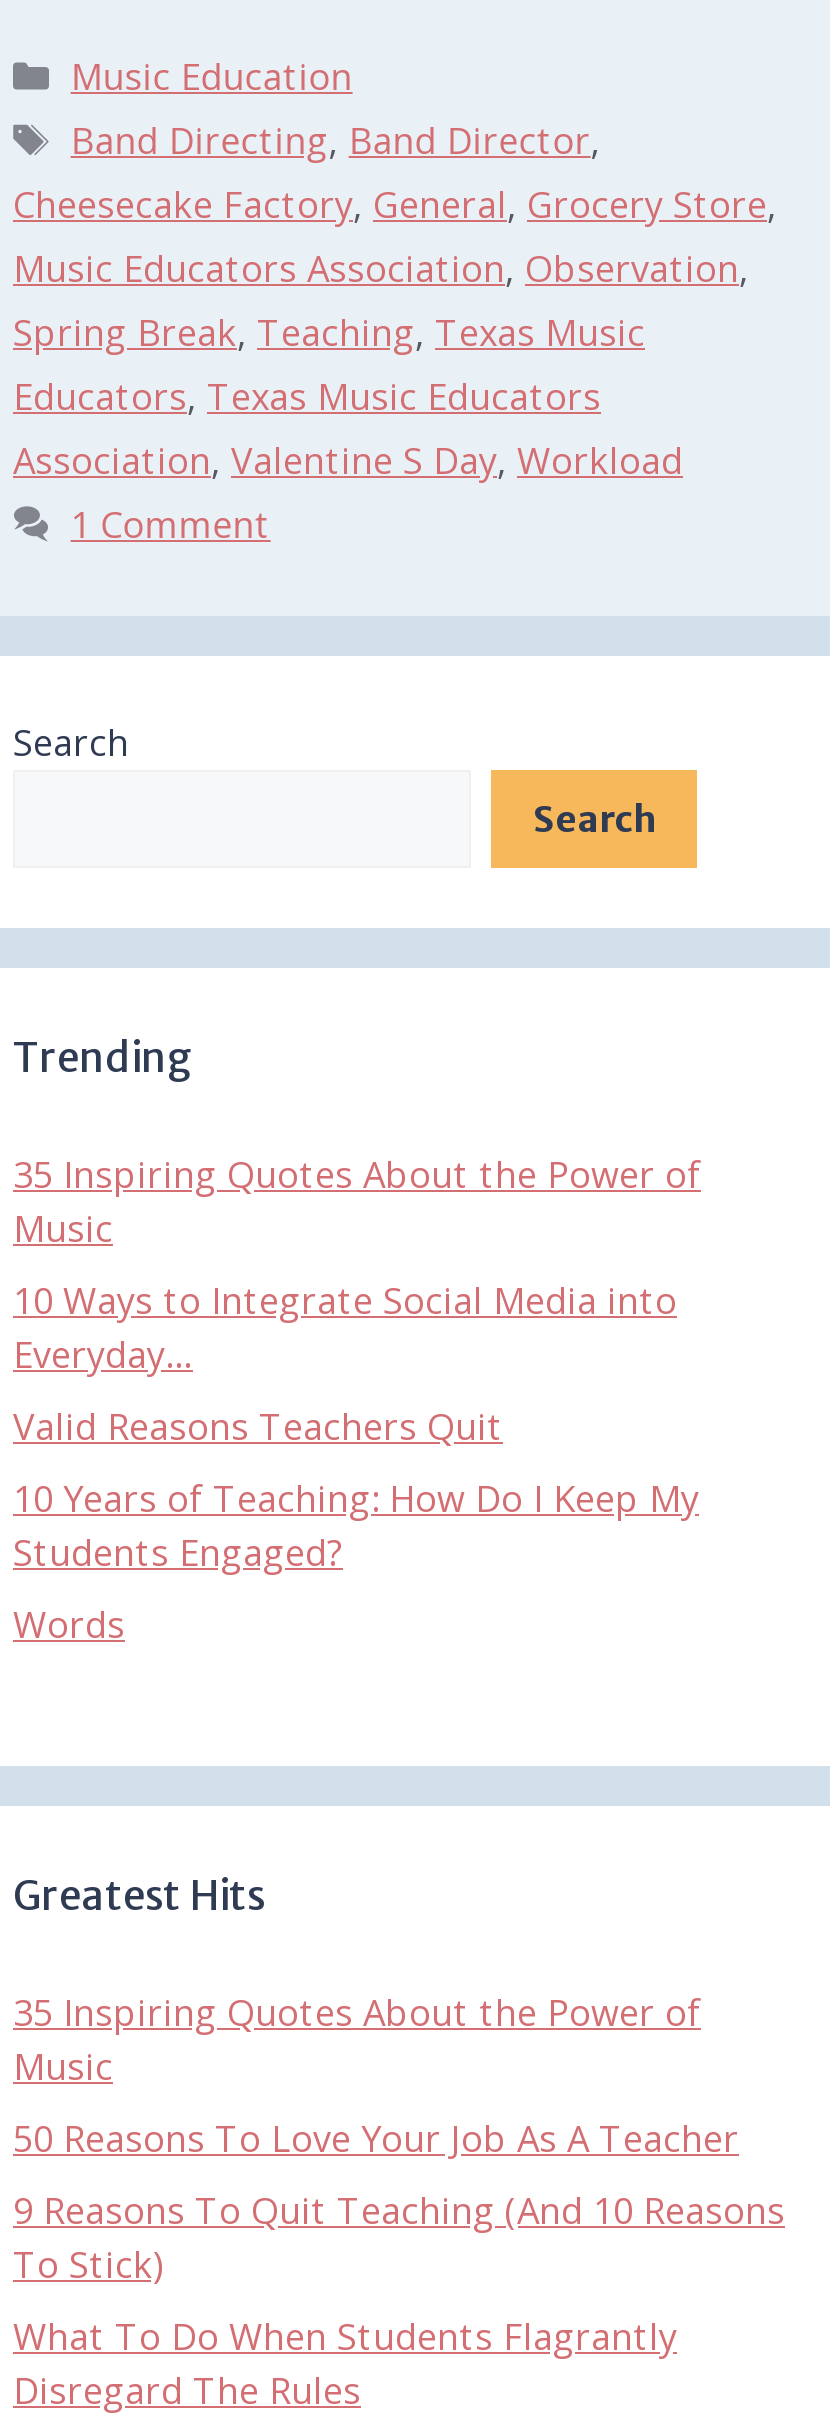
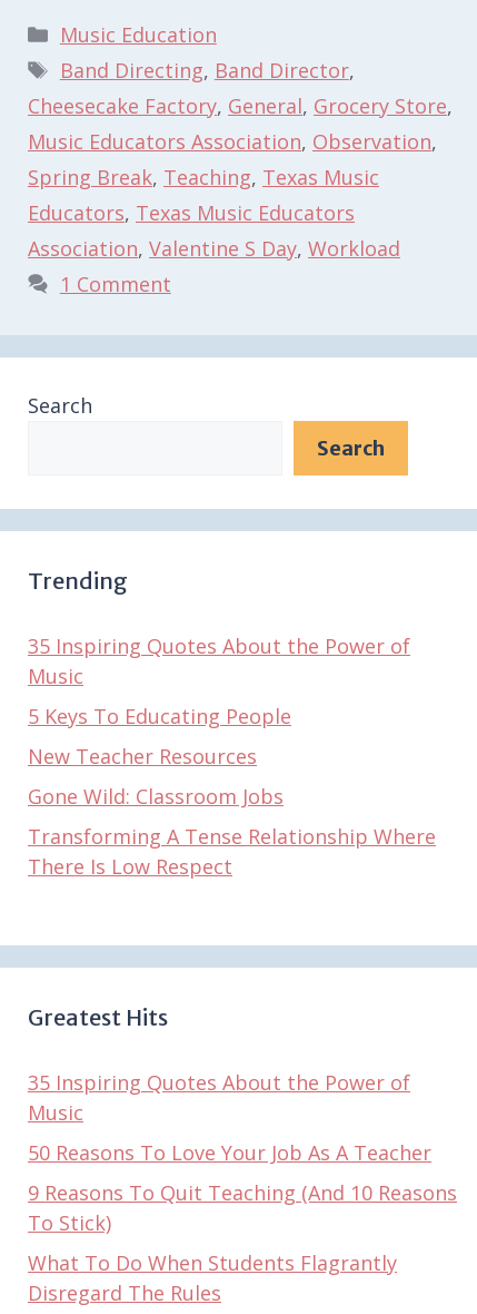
[13,1276,677,1378] 10 Ways to Integrate Social Media into | Everyday… -> [28,702,291,729] 5 Keys To Educating People
[13,1402,503,1450] Valid Reasons Teachers Quit -> [28,743,257,769] New Teacher Resources
[13,1474,699,1576] 10 Years of Teaching: How Do I Keep My | Students Engaged? -> [28,783,284,809] Gone Wild: Classroom Jobs
[13,1600,125,1648] Words -> [28,823,436,879] Transforming A Tense Relationship Where | There Is Low Respect

